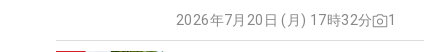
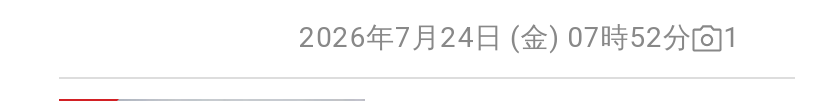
[176,12,372,28] 2026年7月20日 (月) 17時32分 -> [299,21,692,53] 2026年7月24日 (金) 07時52分

